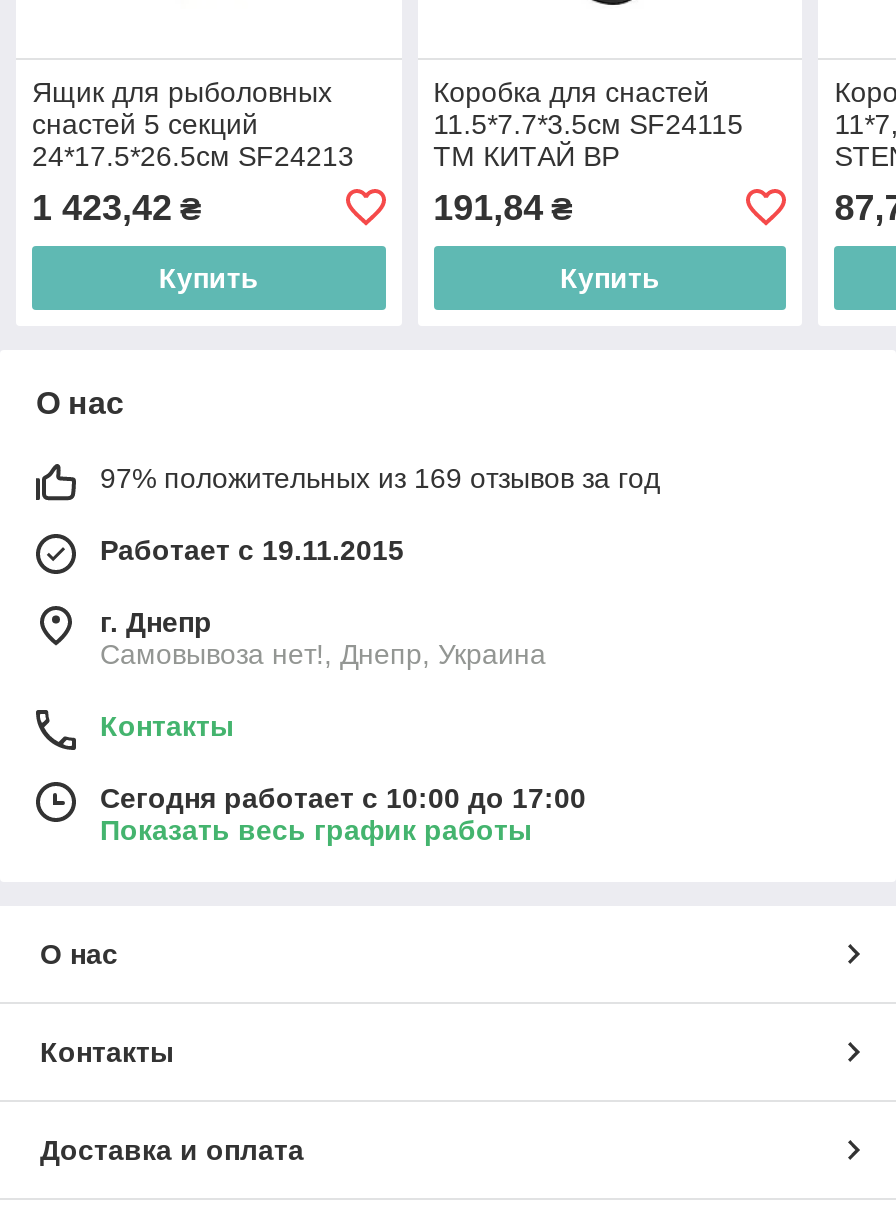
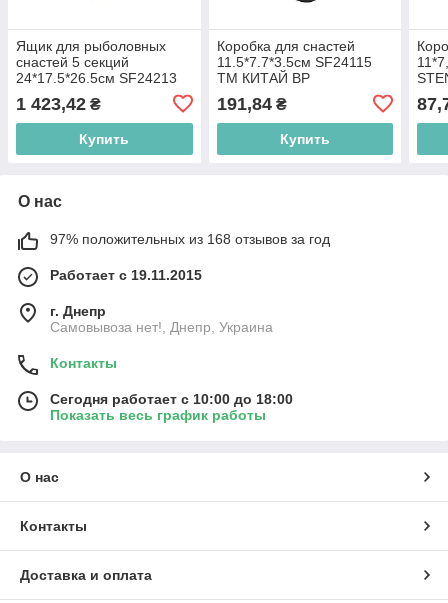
[100,462,660,494] 97% положительных из 169 отзывов за год -> [50,231,330,247] 97% положительных из 168 отзывов за год
[100,782,586,814] Сегодня работает с 10:00 до 17:00 -> [50,391,293,407] Сегодня работает с 10:00 до 18:00

